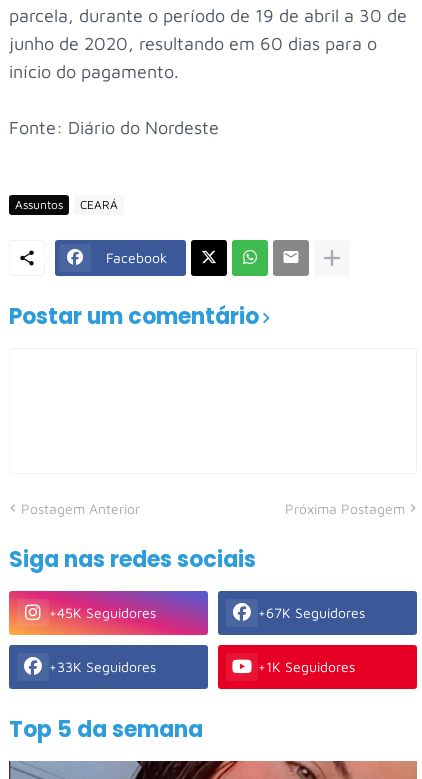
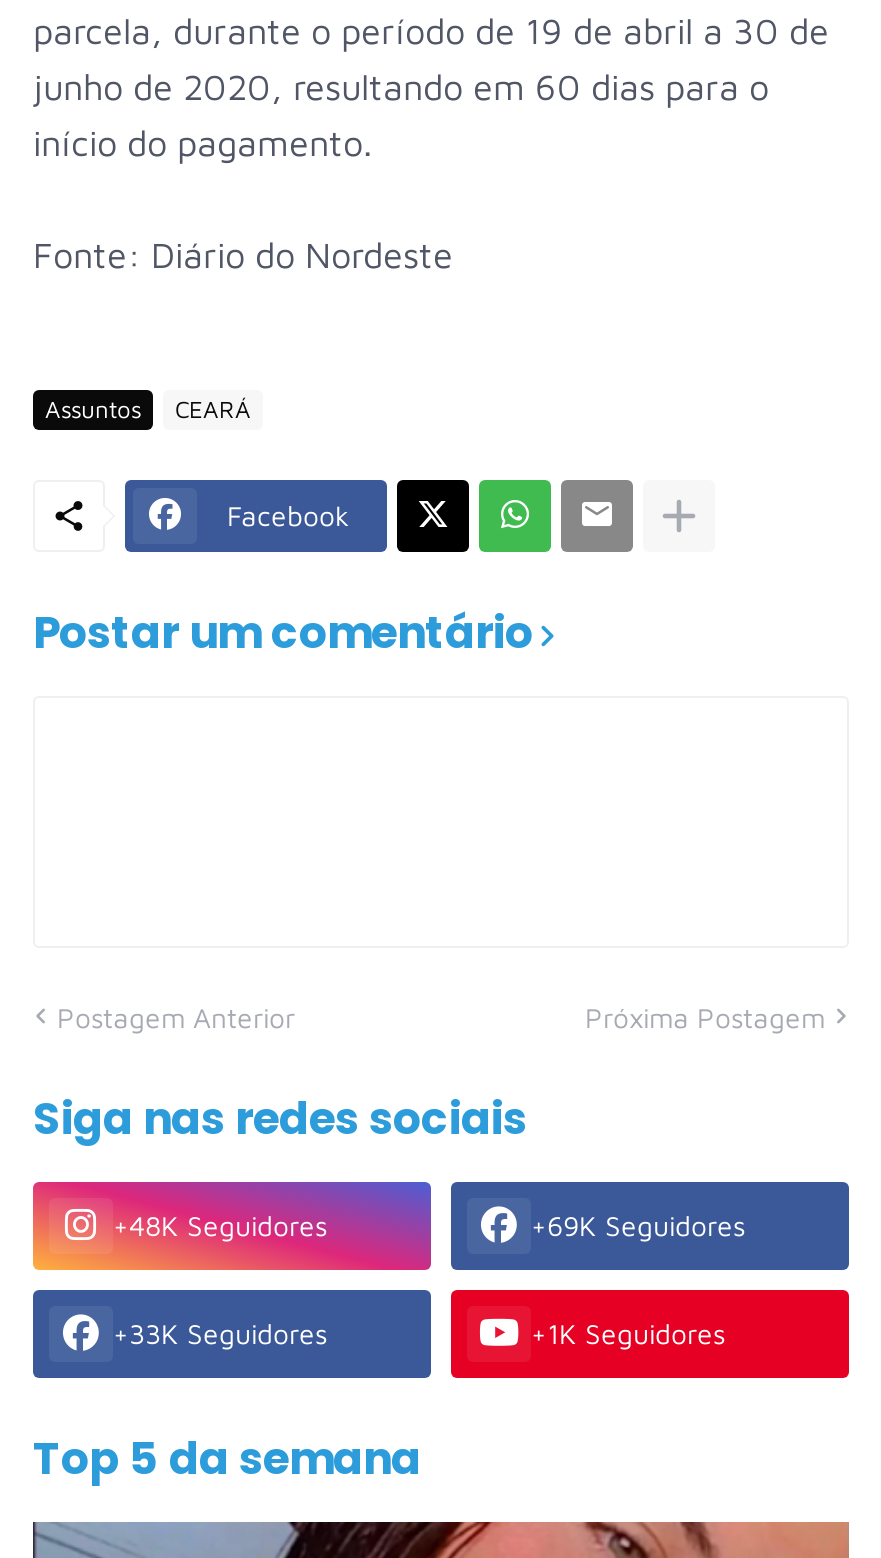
[49,604,156,621] +45K Seguidores -> [113,1209,327,1243] +48K Seguidores
[258,604,365,621] +67K Seguidores -> [531,1209,745,1243] +69K Seguidores

